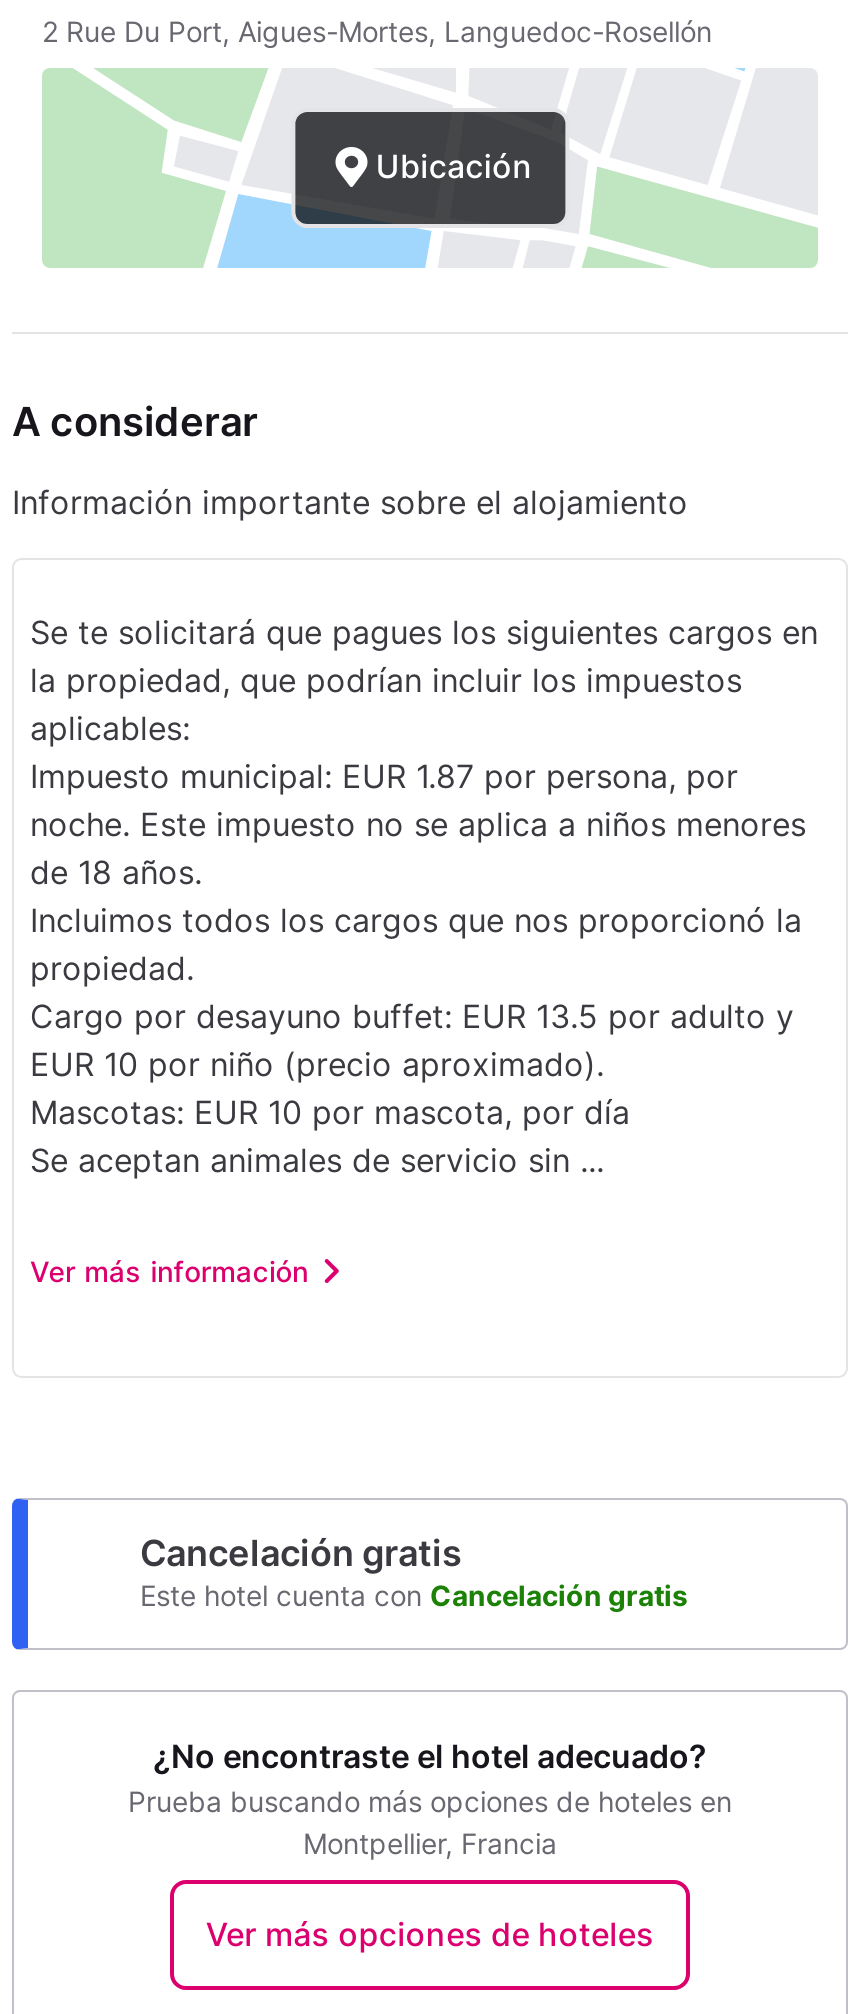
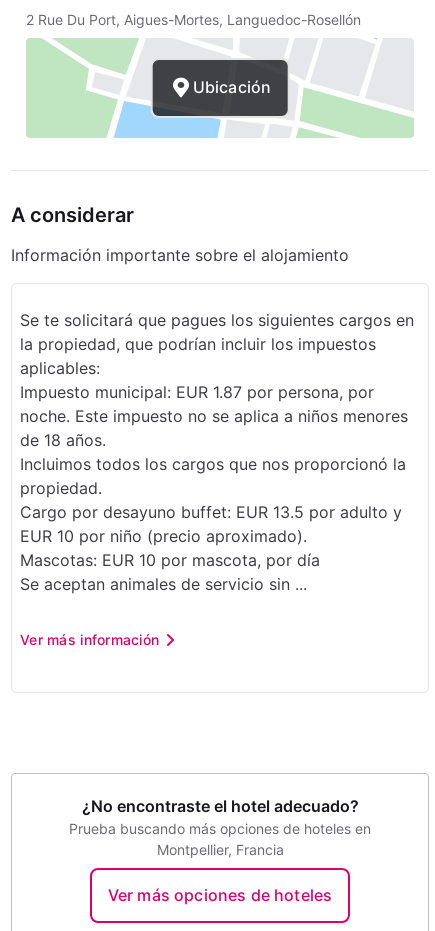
[10,1496,848,1652] [image] | Cancelación gratis | Este hotel cuenta con Cancelación gratis -> none

